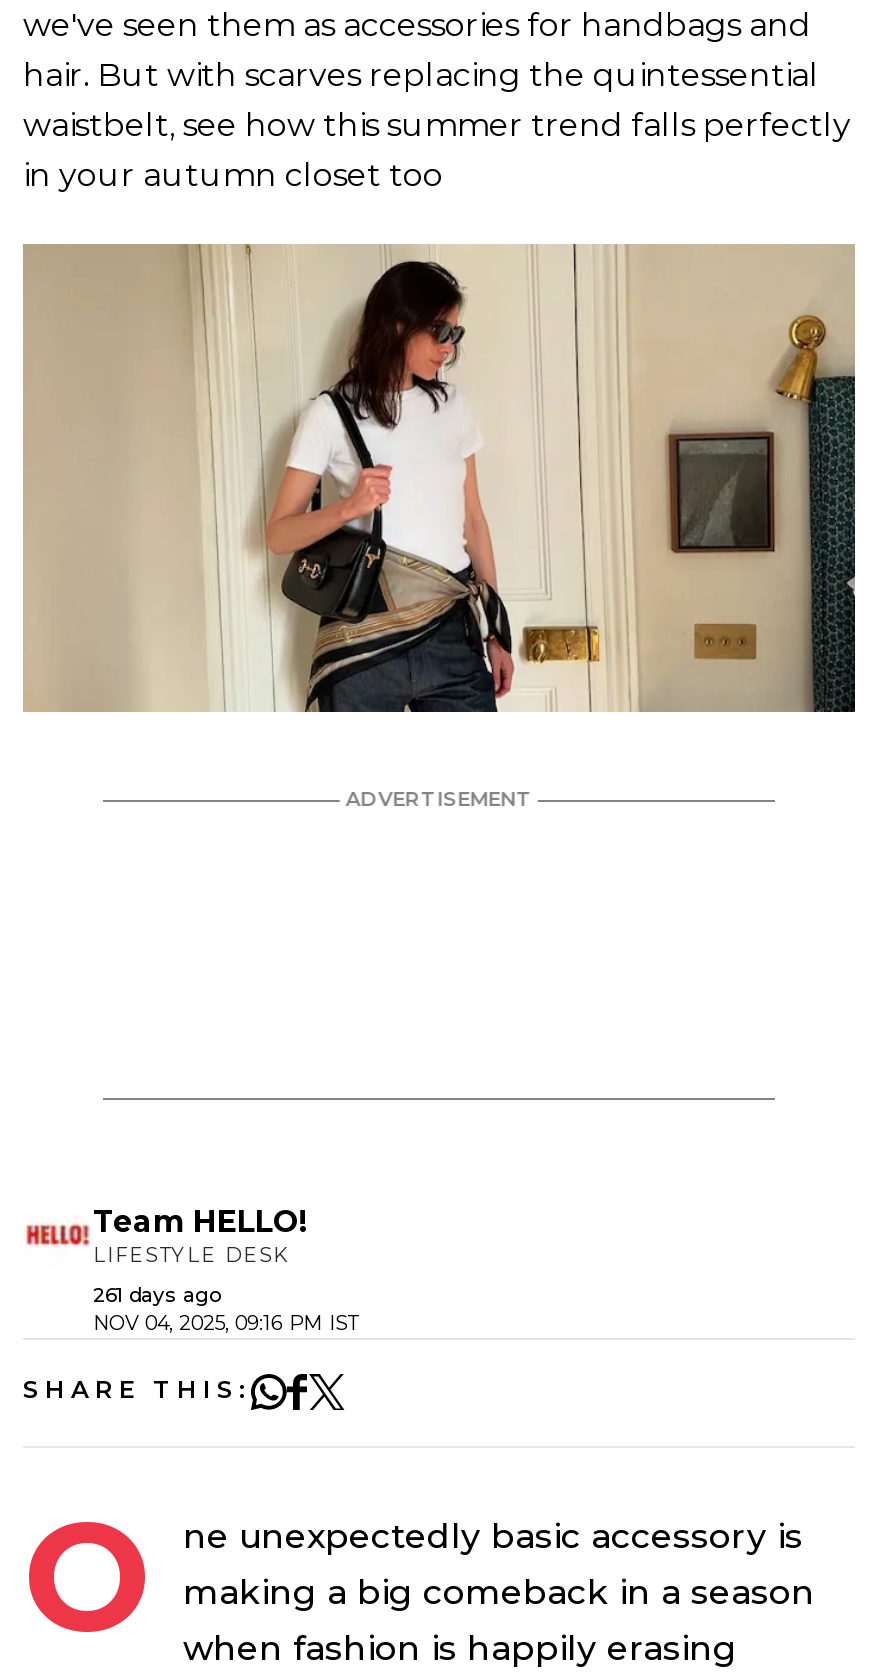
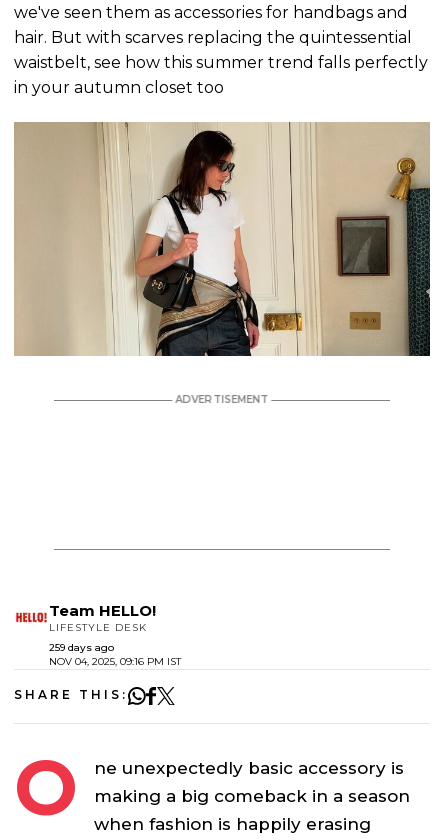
[93,1282,221,1308] 261 days ago -> [49,641,114,654] 259 days ago

